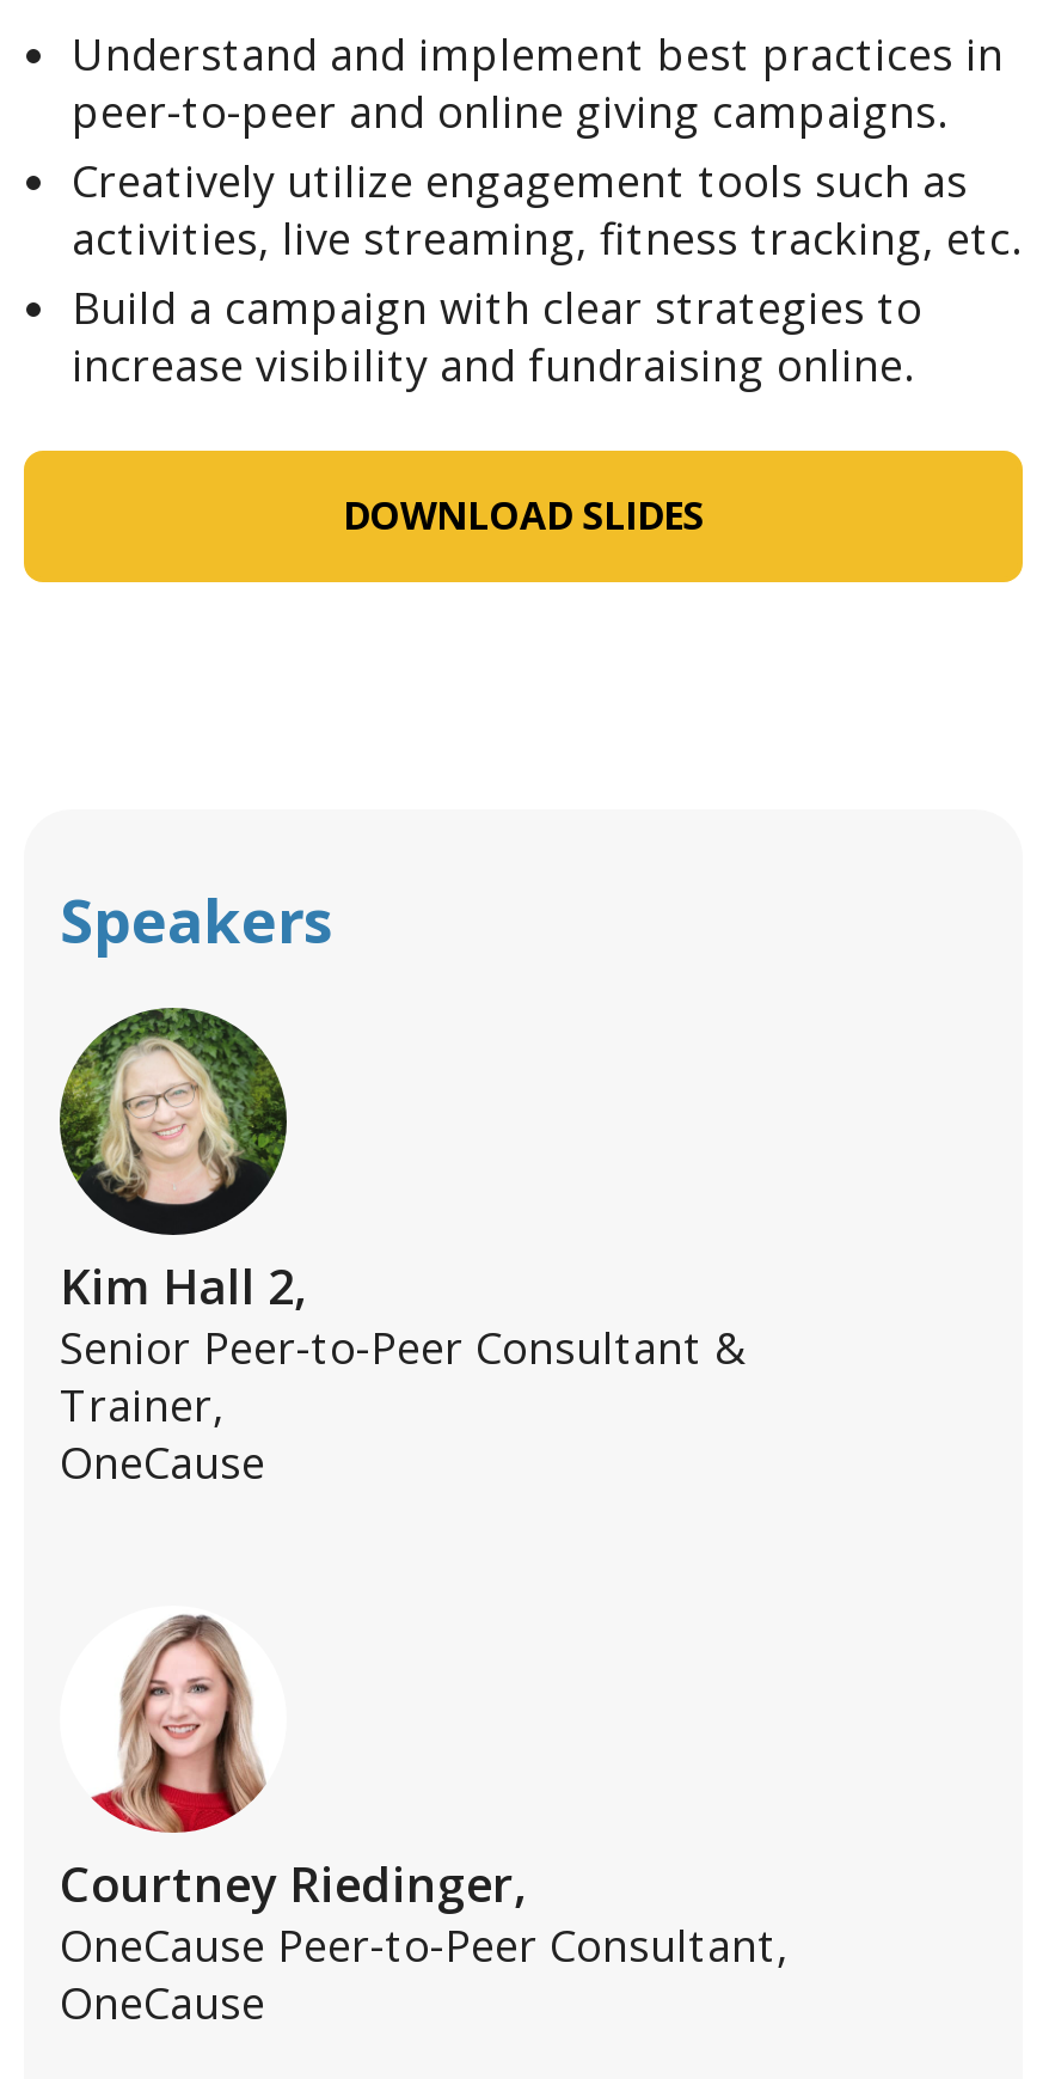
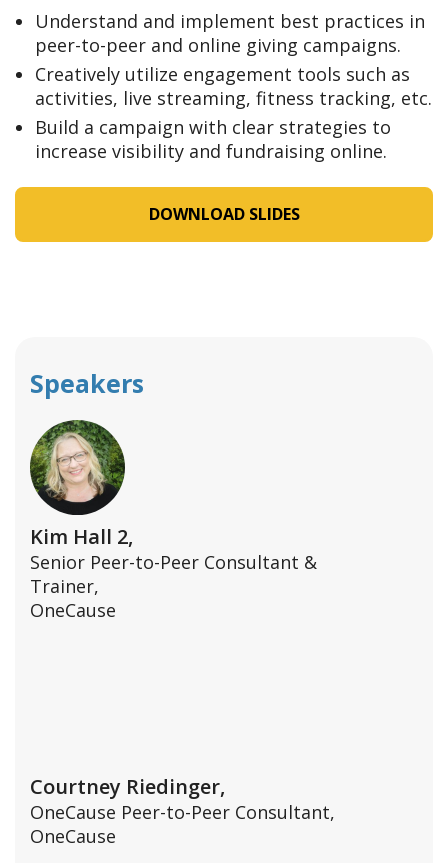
[91,1613,268,1835] [image] -> none

